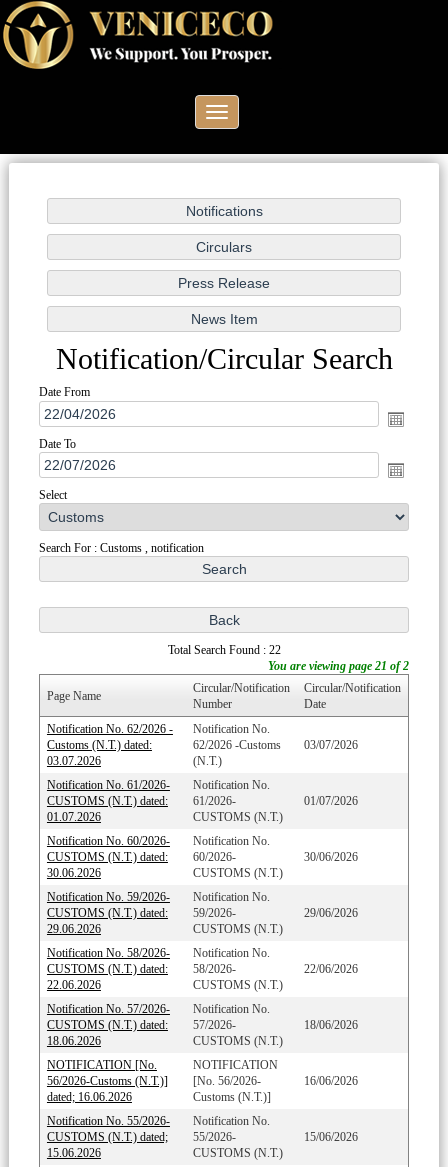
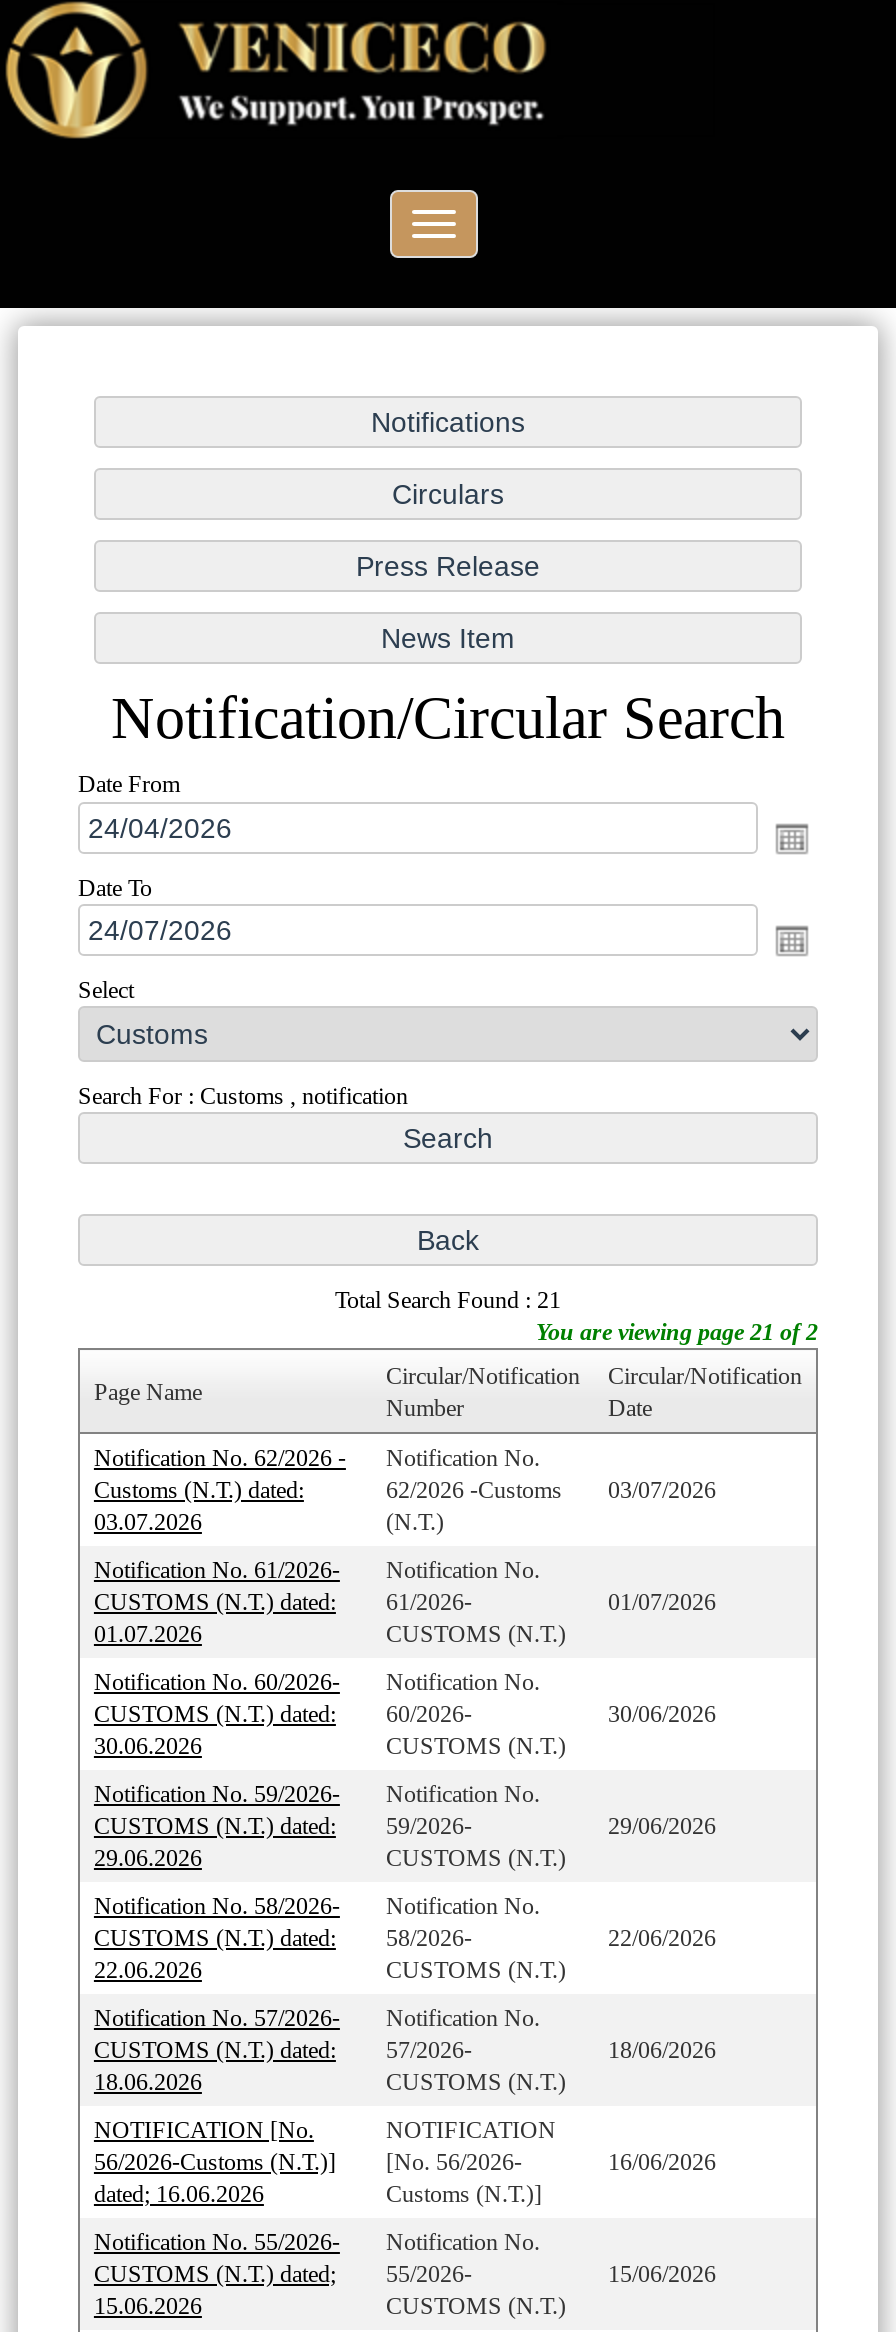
[167,643,280,657] Total Search Found : 22 -> [335,1287,561,1315] Total Search Found : 21

